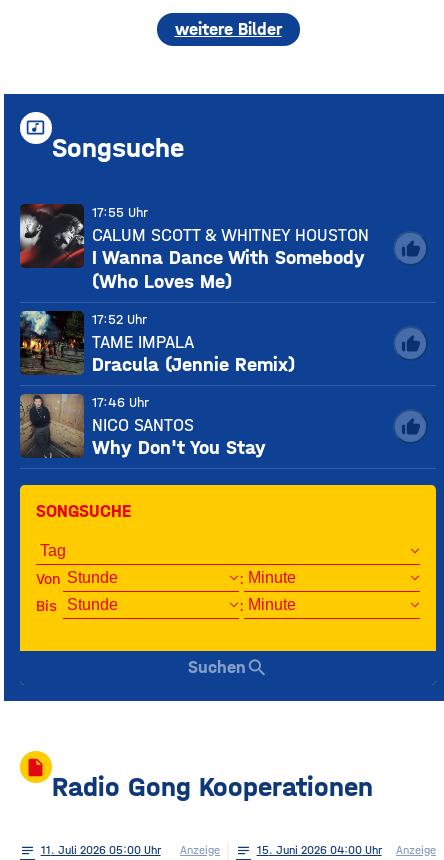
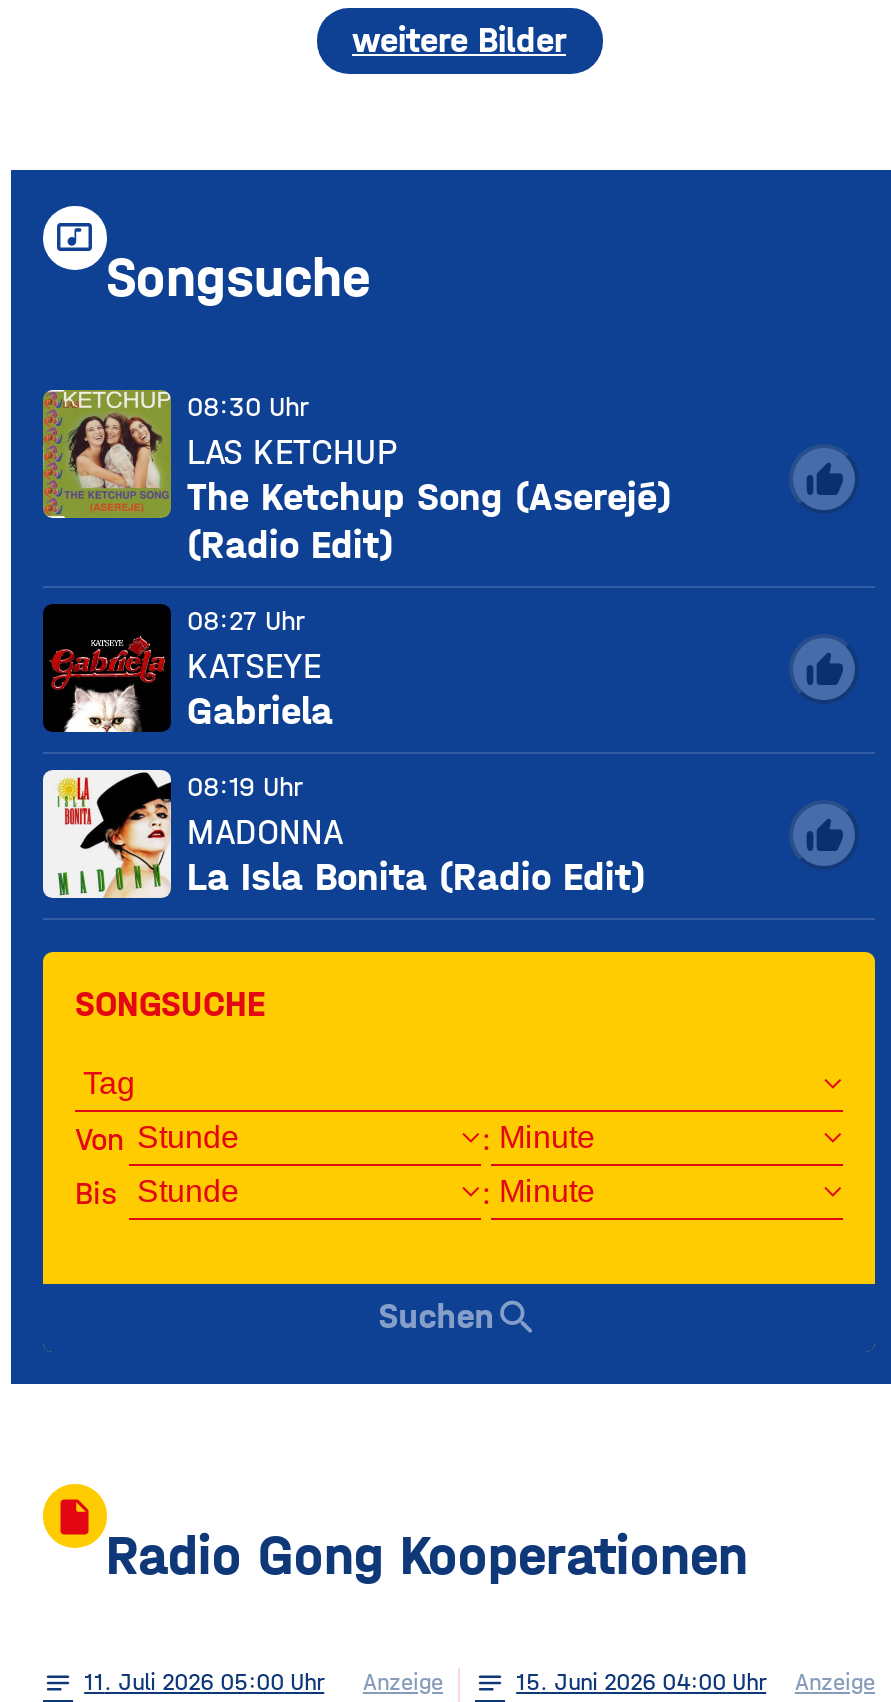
[19,203,369,293] [image] | 17:55 Uhr | CALUM SCOTT & WHITNEY HOUSTON | I Wanna Dance With Somebody | (Who Loves Me) -> [41,388,671,567] [image] | 08:30 Uhr | LAS KETCHUP | The Ketchup Song (Aserejé) | (Radio Edit)
[20,310,295,376] [image] | 17:52 Uhr | TAME IMPALA | Dracula (Jennie Remix) -> [43,602,333,734] [image] | 08:27 Uhr | KATSEYE | Gabriela
[19,393,266,459] [image] | 17:46 Uhr | NICO SANTOS | Why Don't You Stay -> [41,768,645,900] [image] | 08:19 Uhr | MADONNA | La Isla Bonita (Radio Edit)

